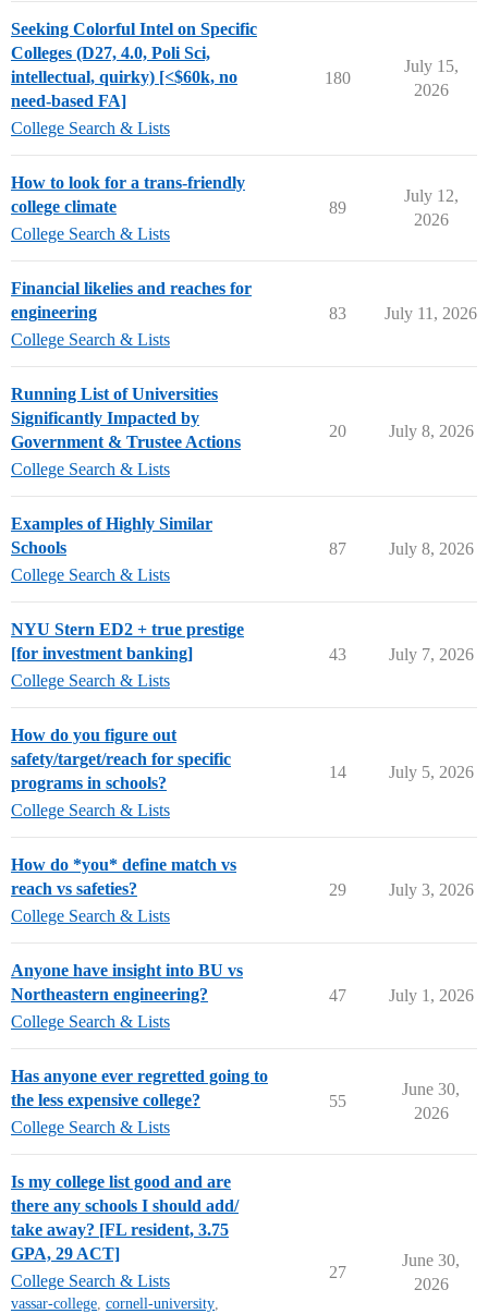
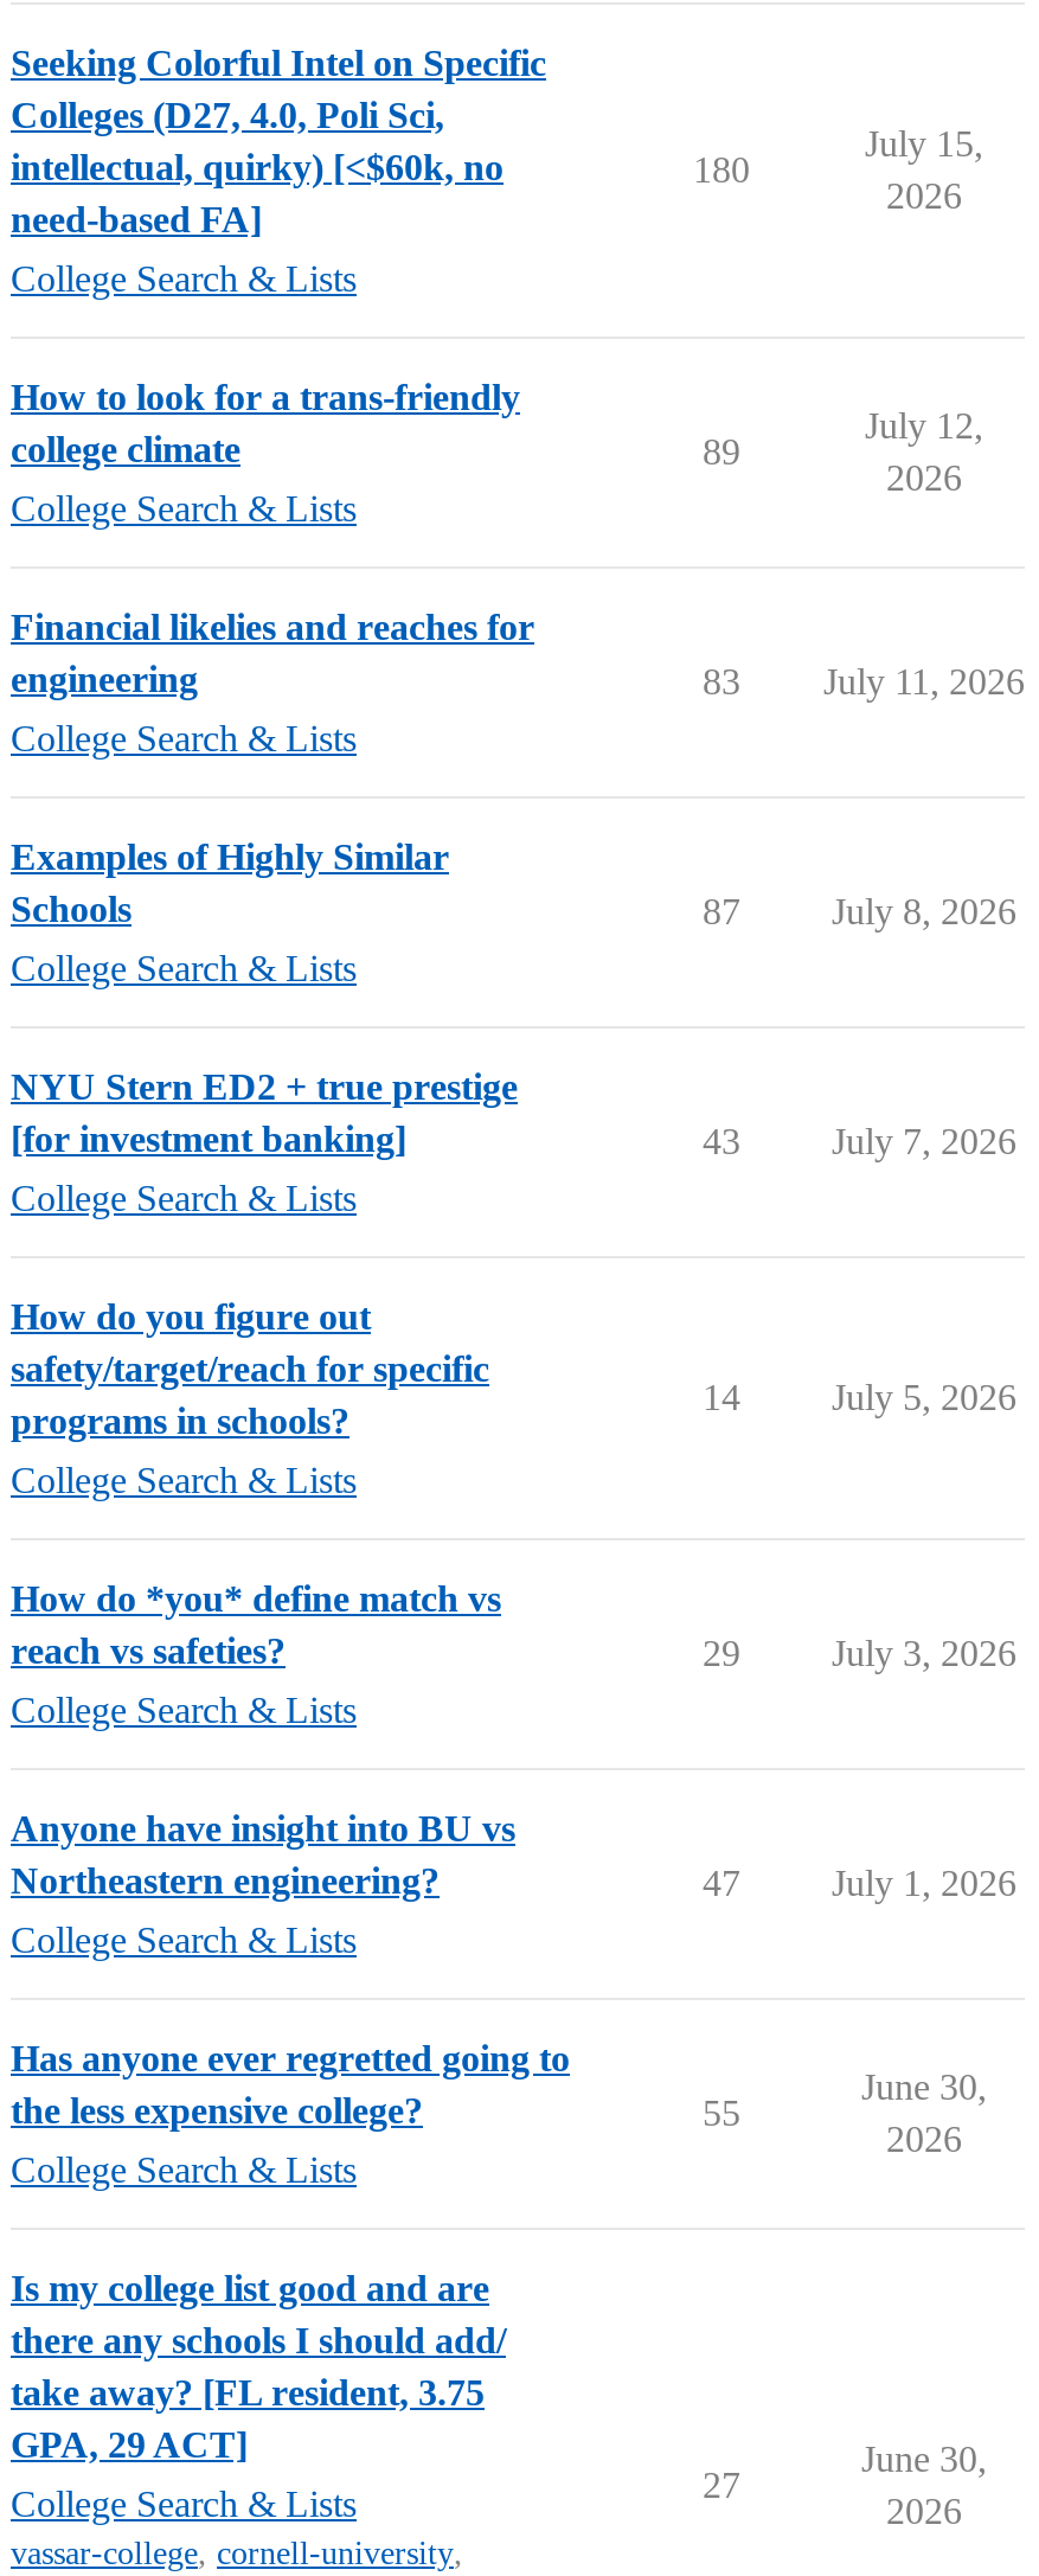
[11,385,241,478] Running List of Universities | Significantly Impacted by | Government & Trustee Actions | College Search & Lists -> none
[329,422,473,440] 20 | July 8, 2026 -> none

